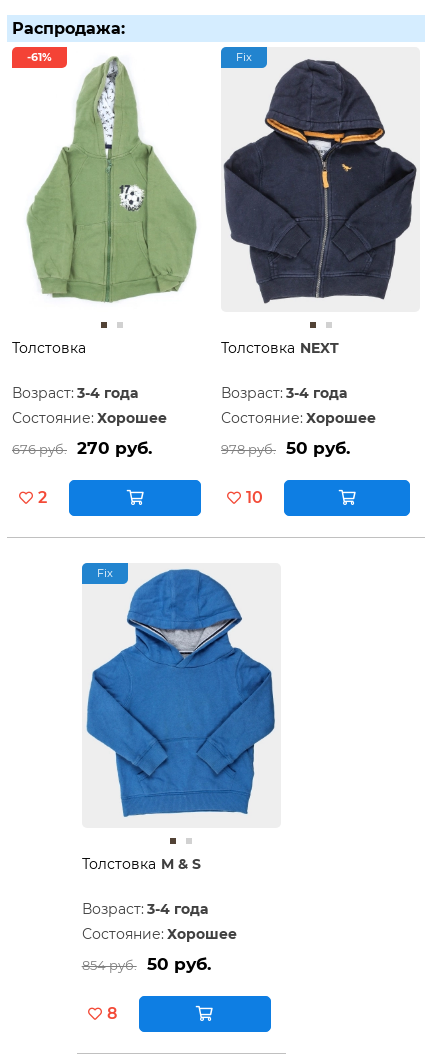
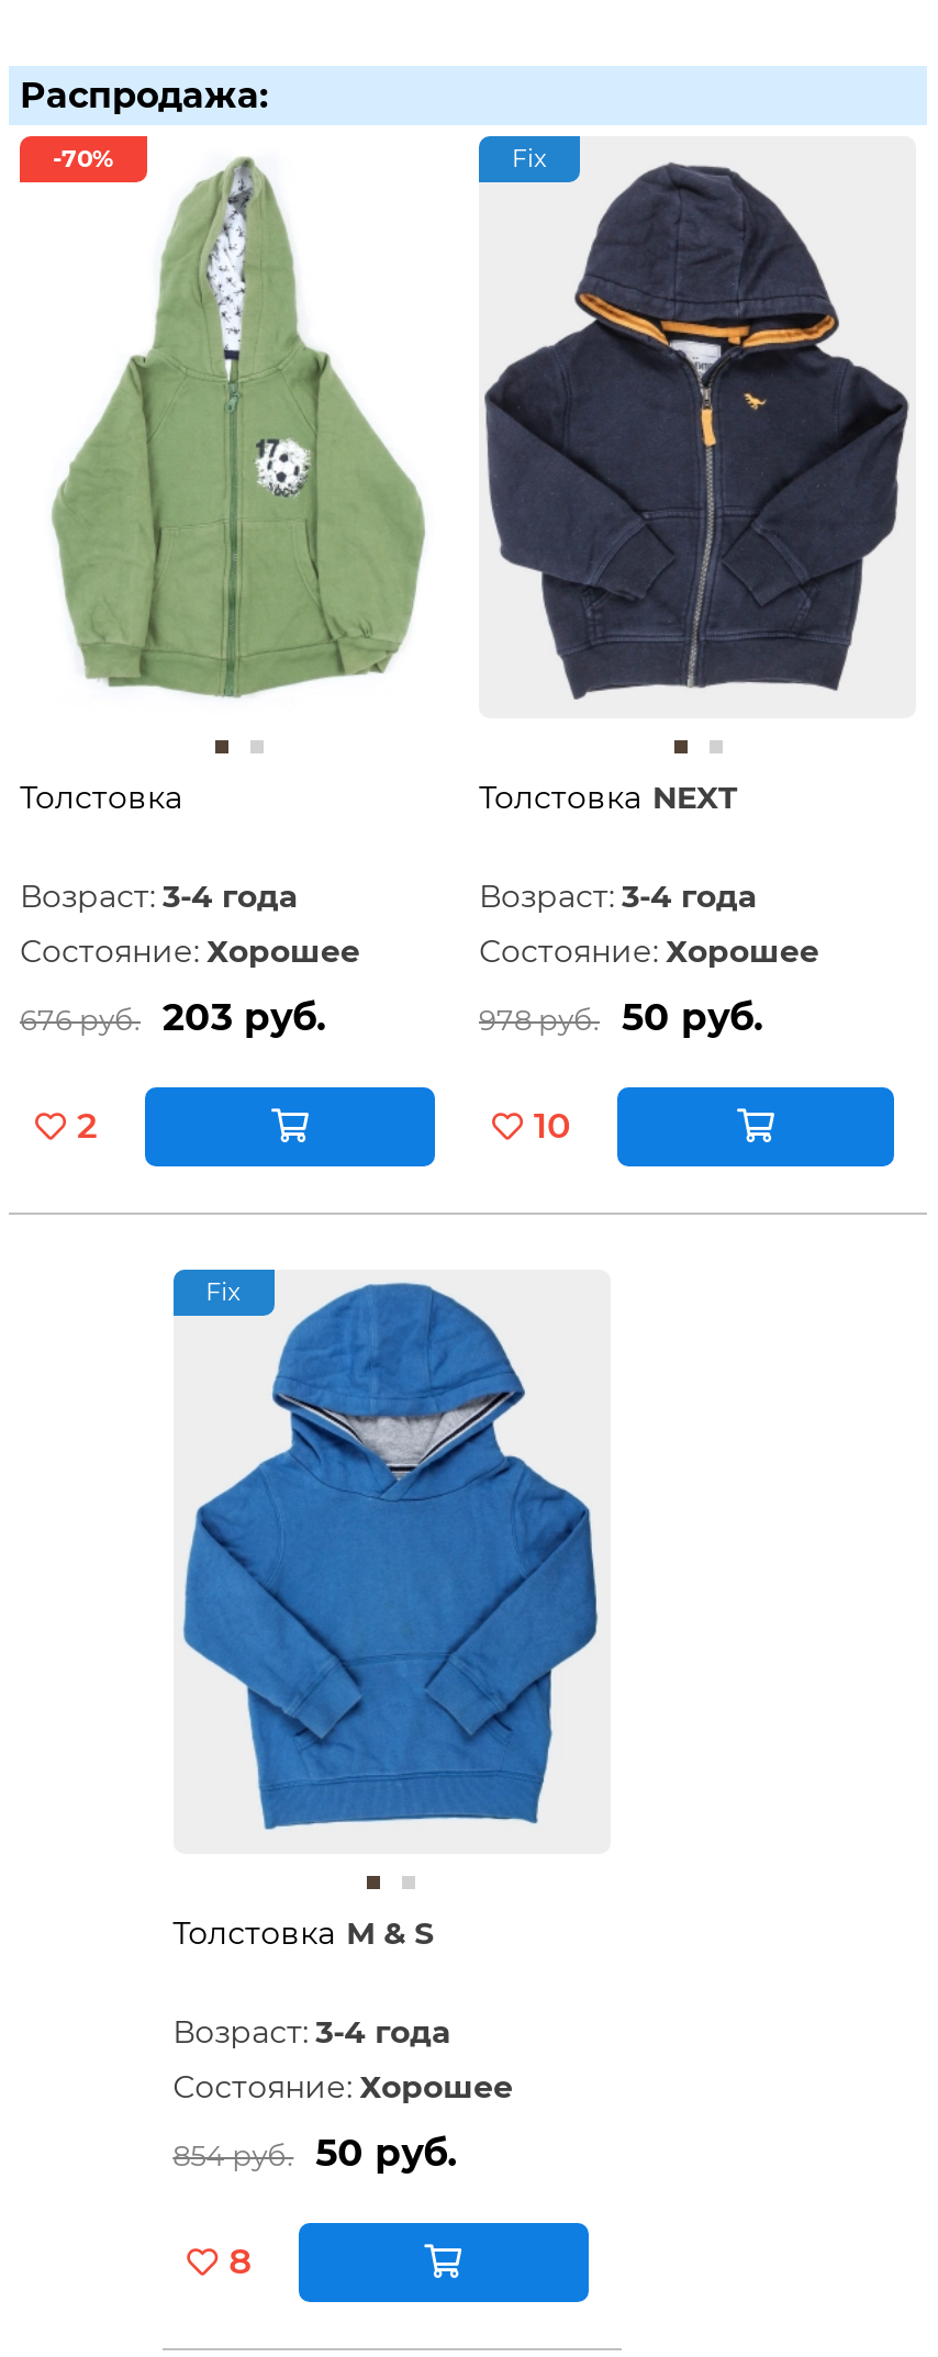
[27,50,52,64] -61% -> [53,143,114,174] -70%
[77,438,152,458] 270 руб. -> [163,996,325,1040] 203 руб.

